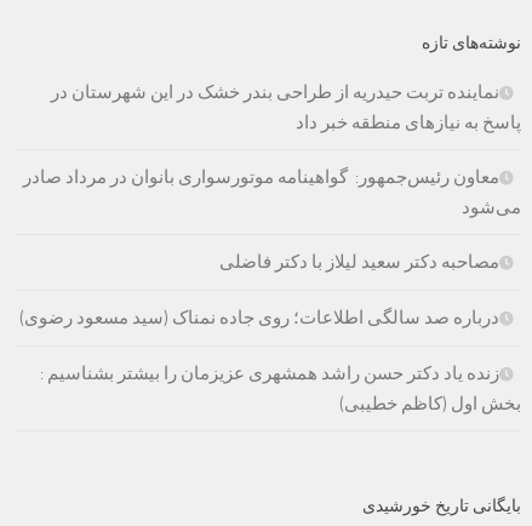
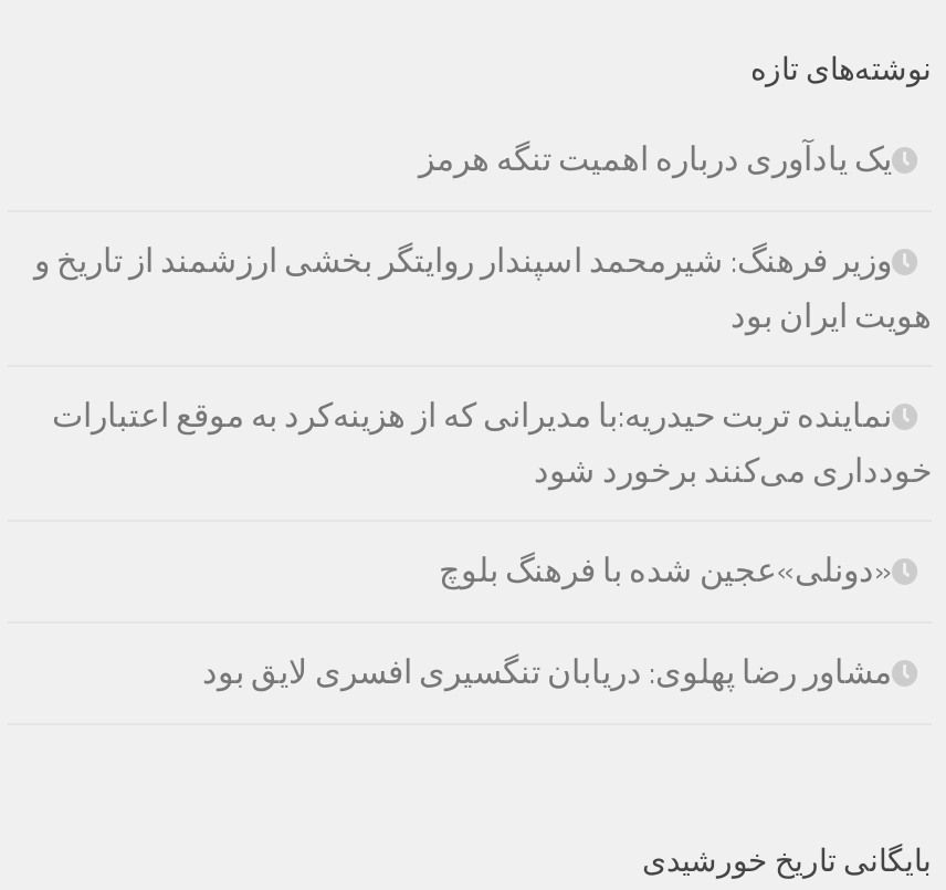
[51,82,521,134] نماینده تربت حیدریه از طراحی بندر خشک در این شهرستان در | پاسخ به نیازهای منطقه خبر داد -> [419,140,892,180] یک یادآوری درباره اهمیت تنگه هرمز
[23,166,521,219] معاون رئیس‌جمهور: گواهینامه موتورسواری بانوان در مرداد صادر | می‌شود -> [34,242,932,337] وزیر فرهنگ: شیرمحمد اسپندار روایتگر بخشی ارزشمند از تاریخ و | هویت ایران بود
[219,251,499,273] مصاحبه دکتر سعید لیلاز با دکتر فاضلی -> [52,396,932,492] نماینده تربت حیدریه:با مدیرانی که از هزینه‌کرد به موقع اعتبارات | خودداری می‌کنند برخورد شود
[19,307,499,329] درباره صد سالگی اطلاعات؛ روی جاده نمناک (سید مسعود رضوی) -> [439,551,892,591] «دونلی»عجین شده با فرهنگ بلوچ
[40,363,521,415] زنده یاد دکتر حسن راشد همشهری عزیزمان را بیشتر بشناسیم : | بخش اول (کاظم خطیبی) -> [202,653,892,693] مشاور رضا پهلوی: دریابان تنگسیری افسری لایق بود

